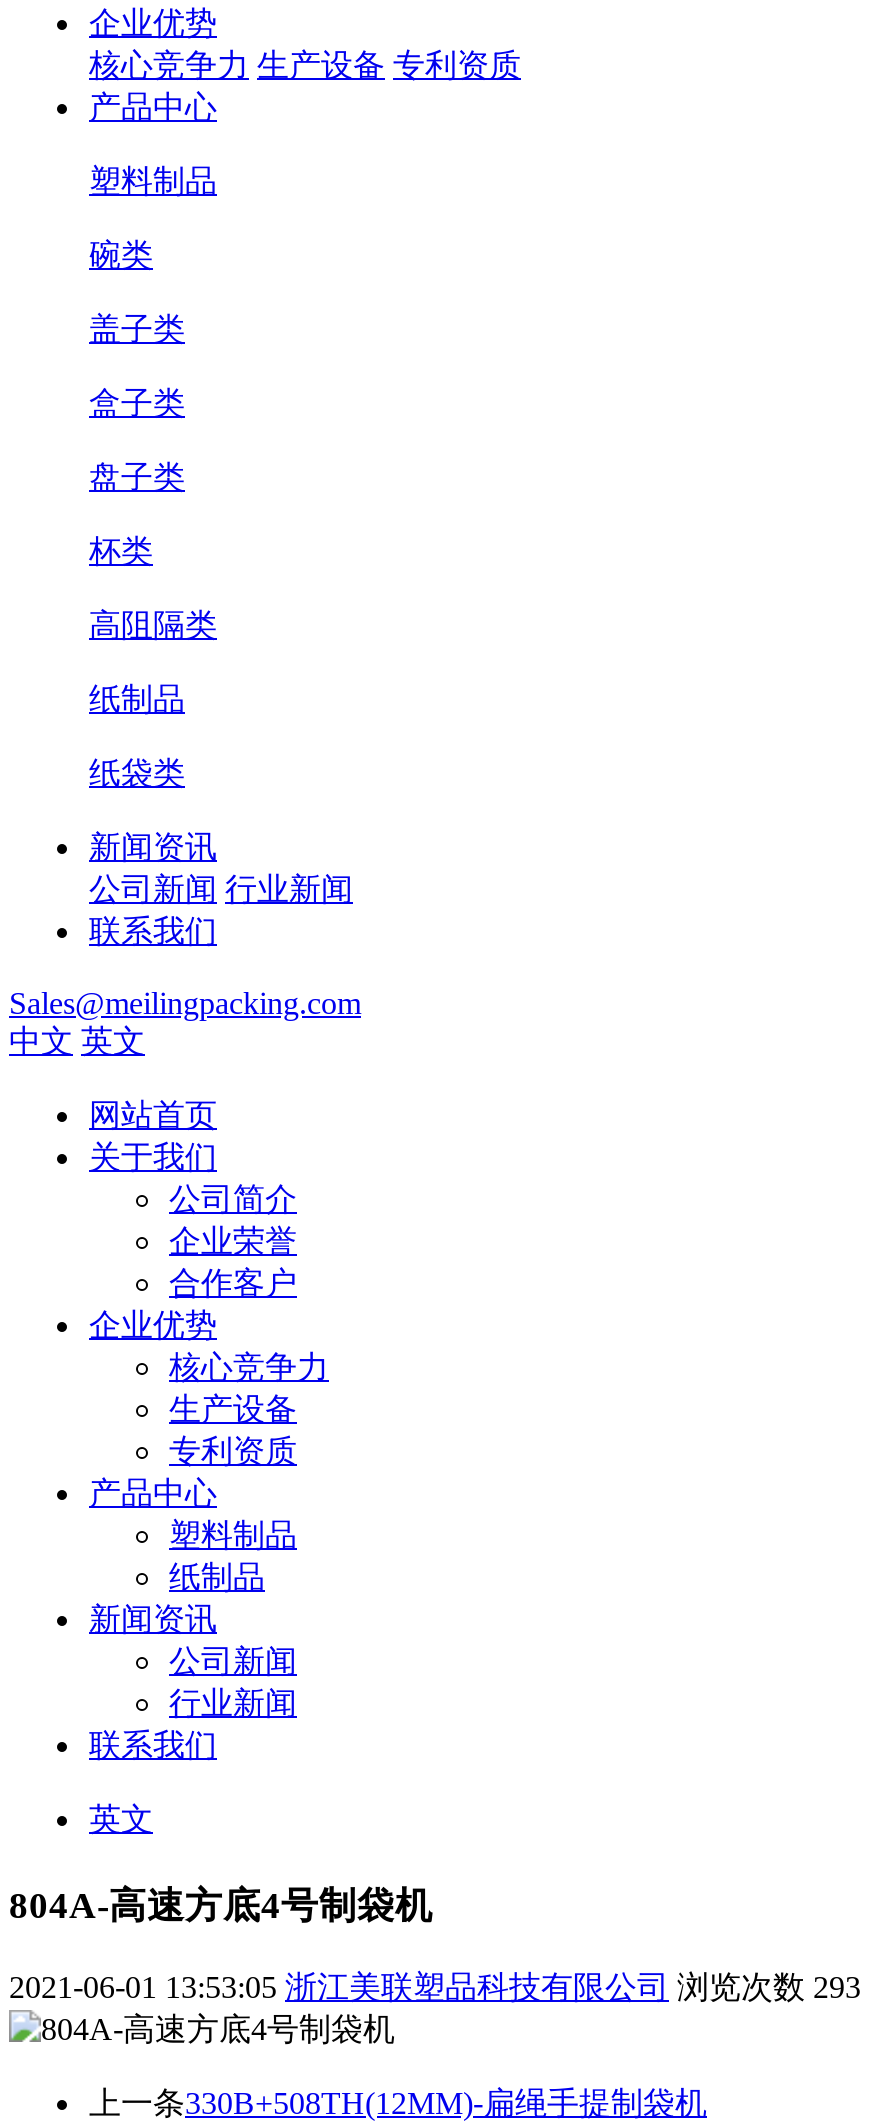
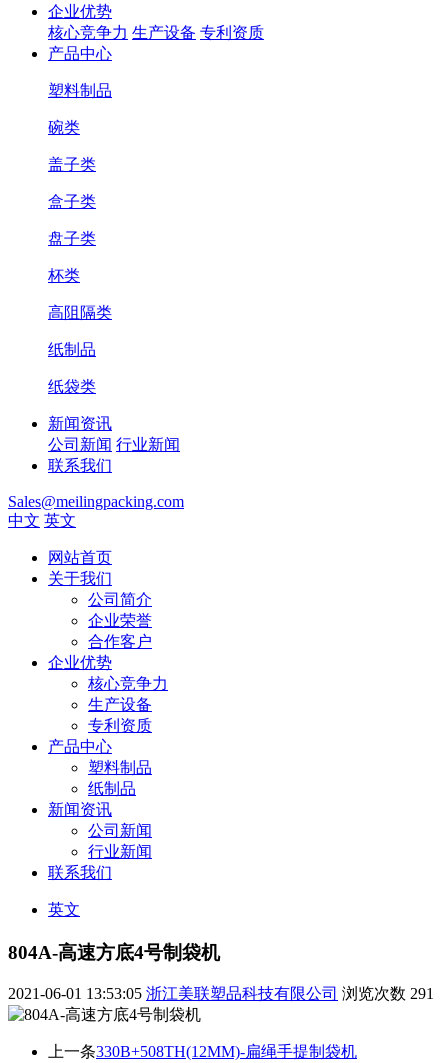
[9,1971,861,2005] 2021-06-01 13:53:05 浙江美联塑品科技有限公司 浏览次数293 -> [8,985,434,1002] 2021-06-01 13:53:05 浙江美联塑品科技有限公司 浏览次数291

